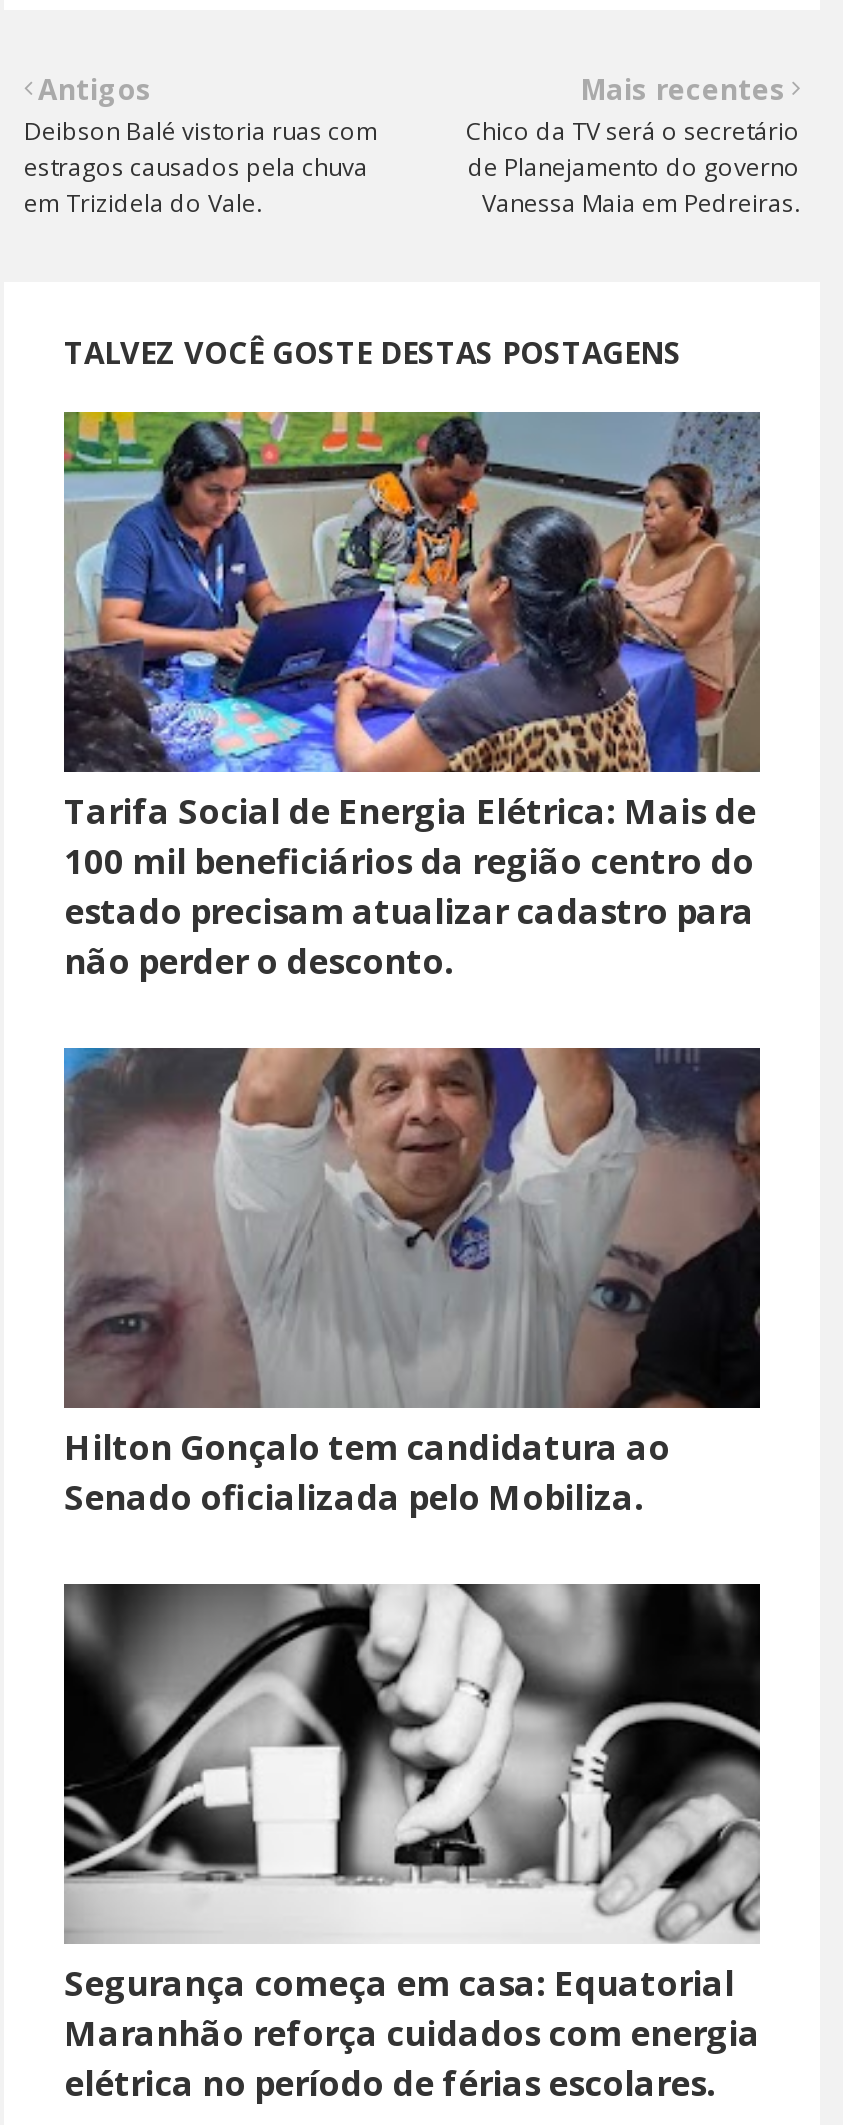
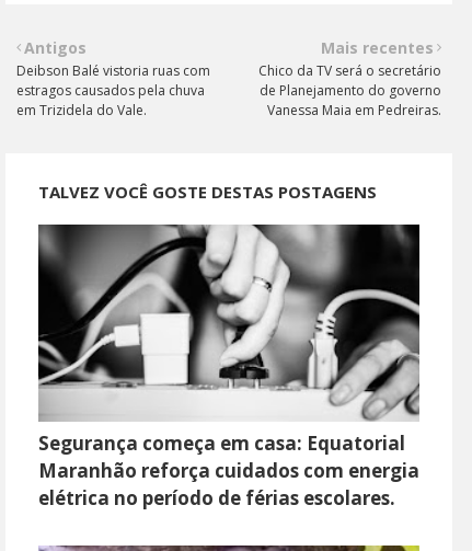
[62,410,762,983] [image] | Tarifa Social de Energia Elétrica: Mais de | 100 mil beneficiários da região centro do | estado precisam atualizar cadastro para | não perder o desconto. -> none
[62,1046,762,1519] [image] | Hilton Gonçalo tem candidatura ao | Senado oficializada pelo Mobiliza. -> none

